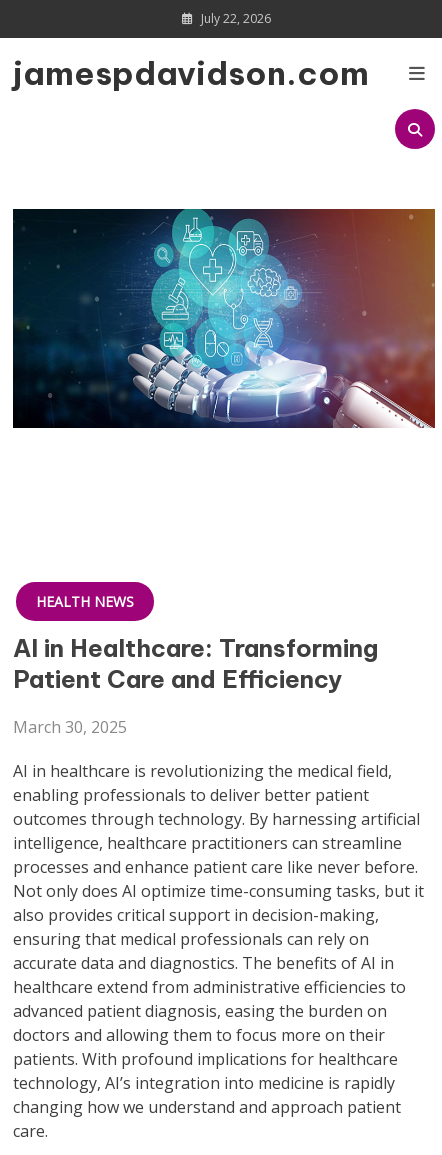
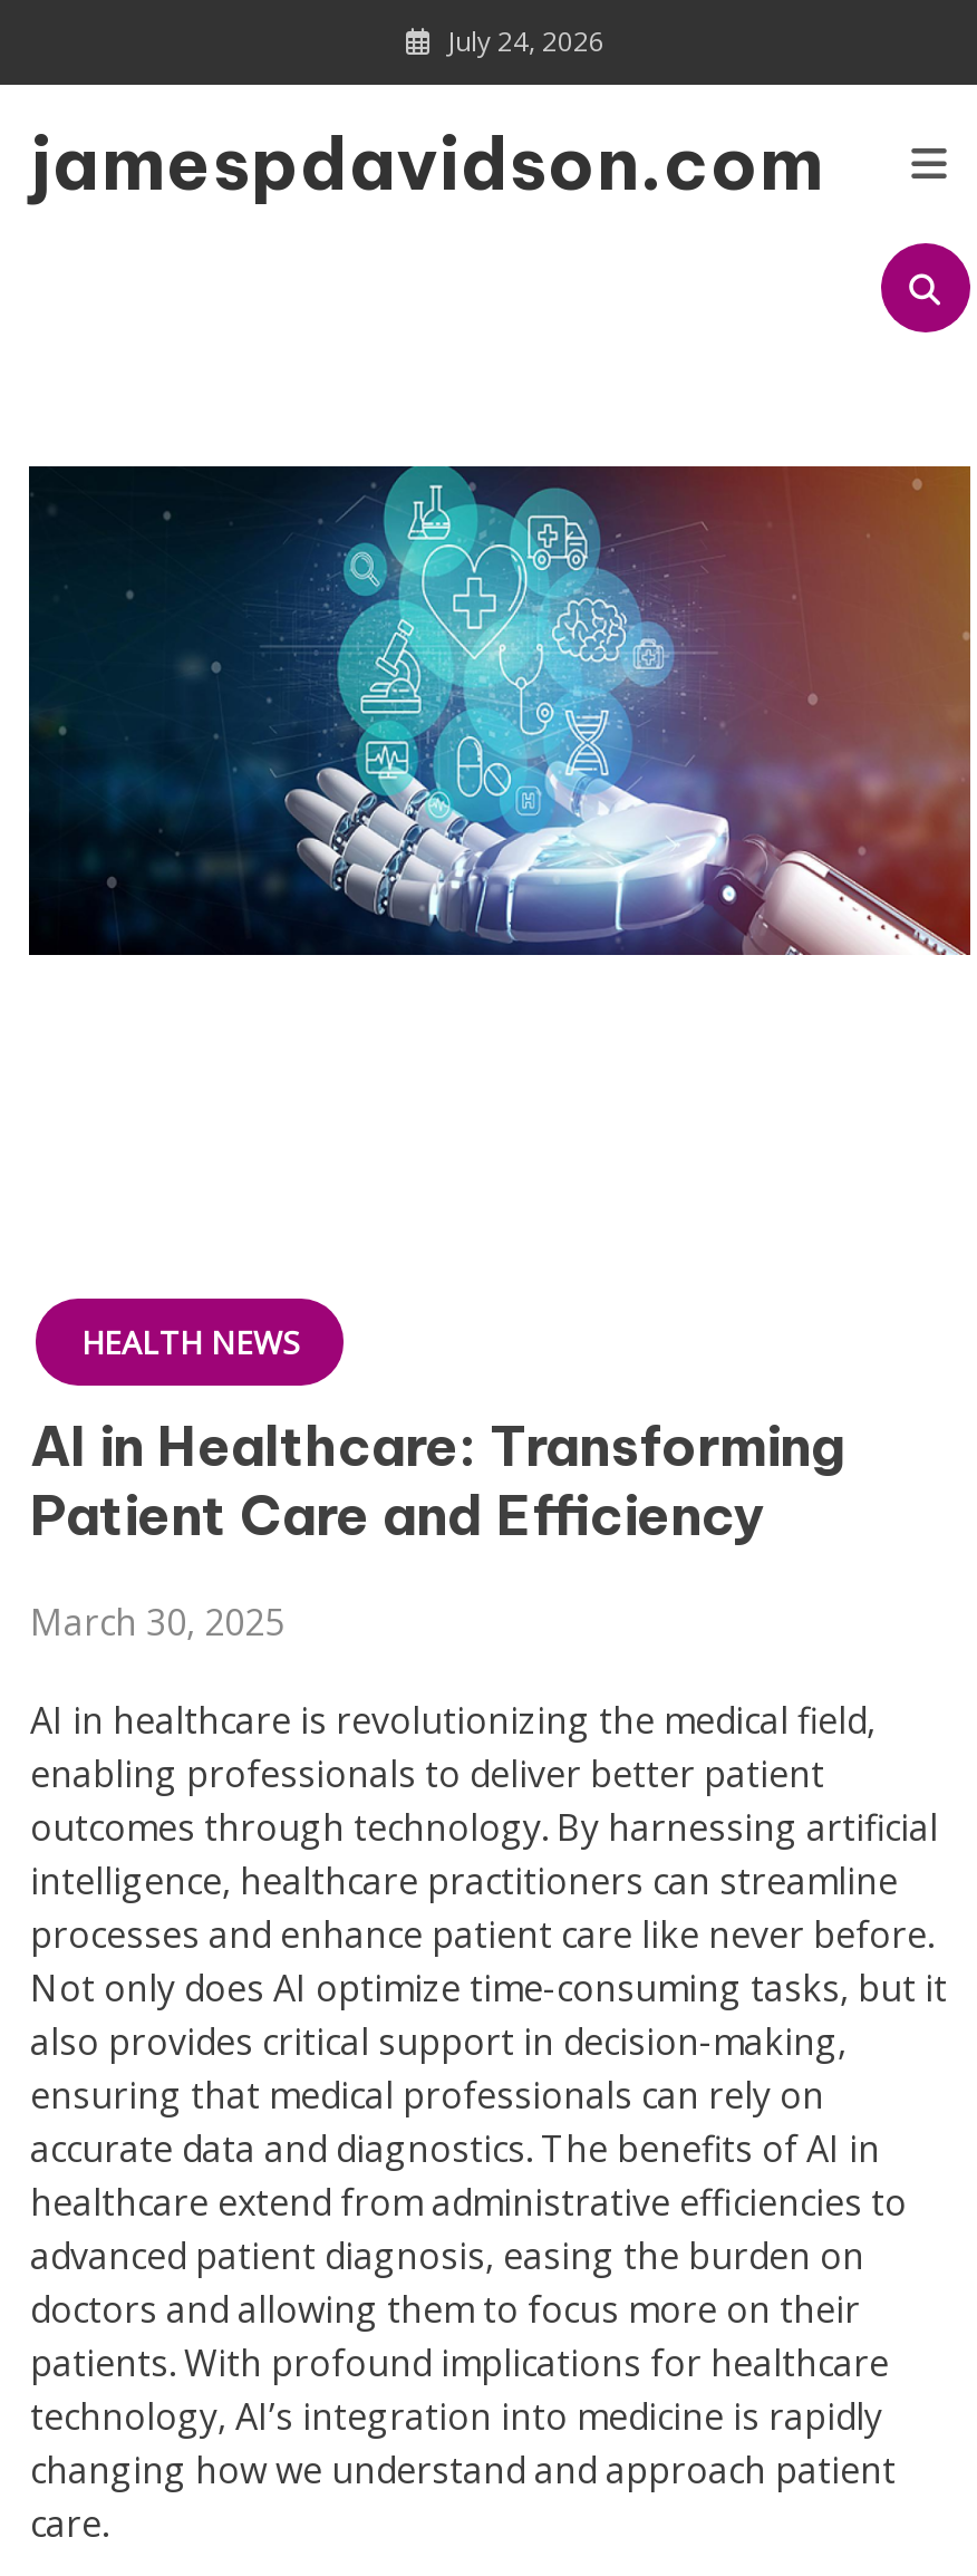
[198,10,271,27] July 22, 2026 -> [442,22,604,60] July 24, 2026

